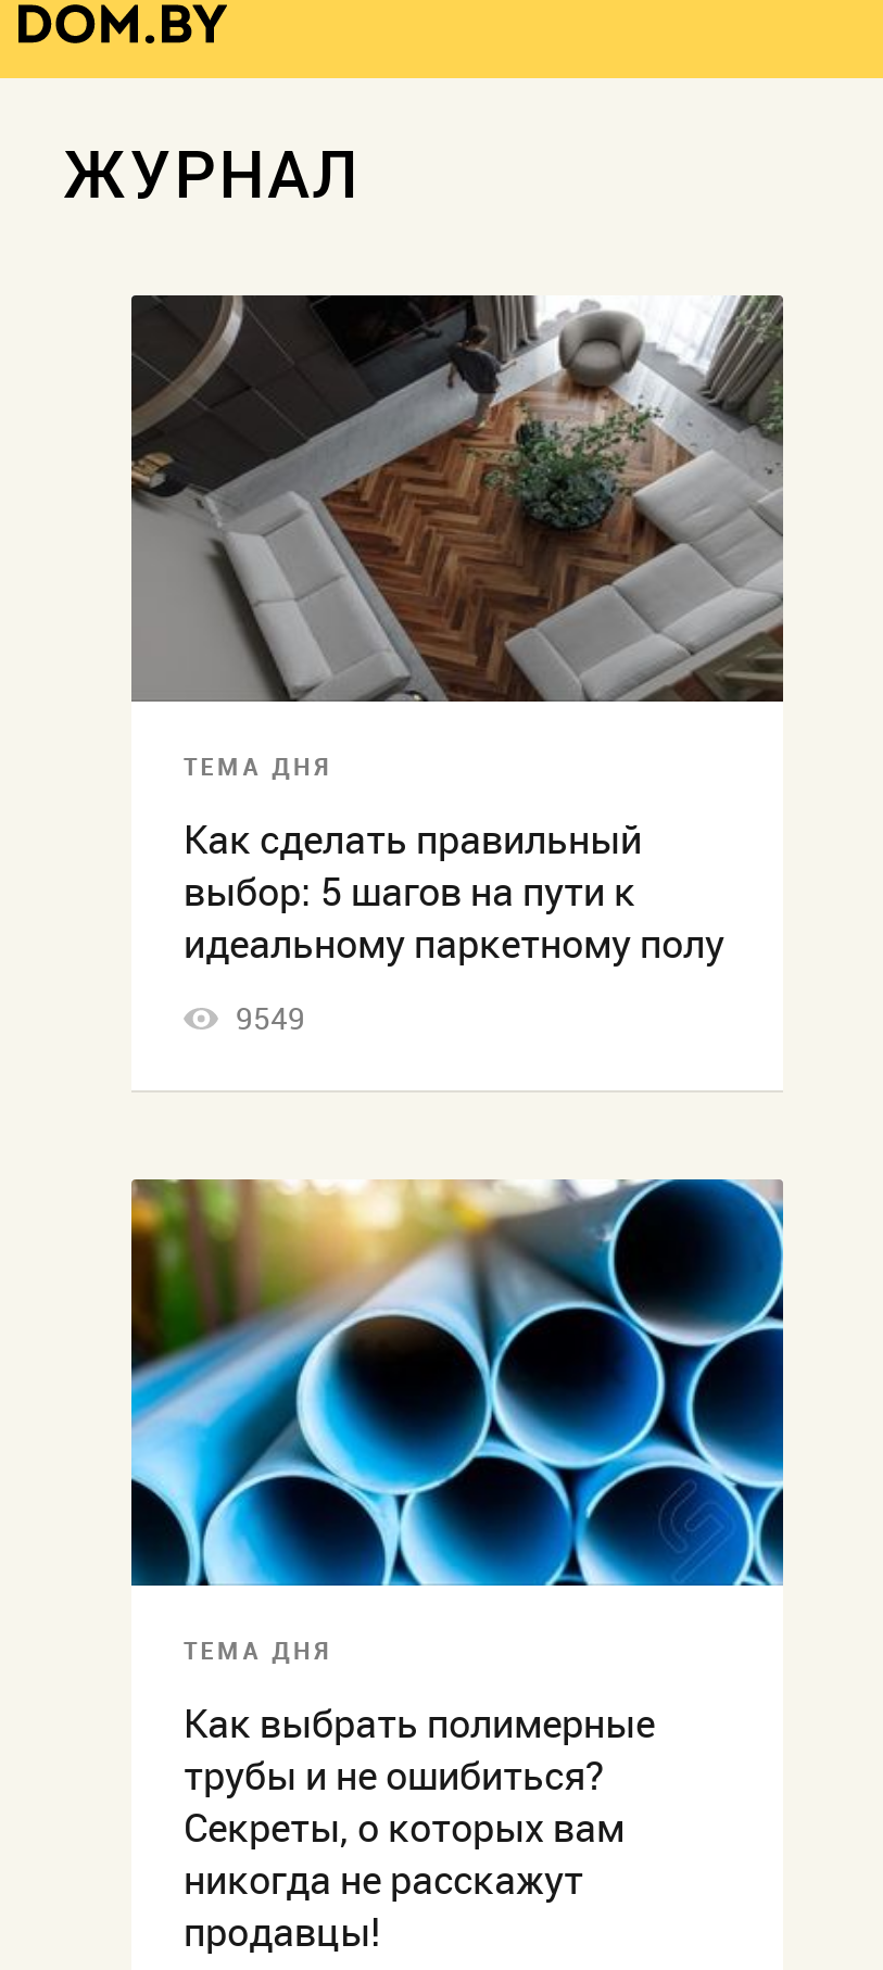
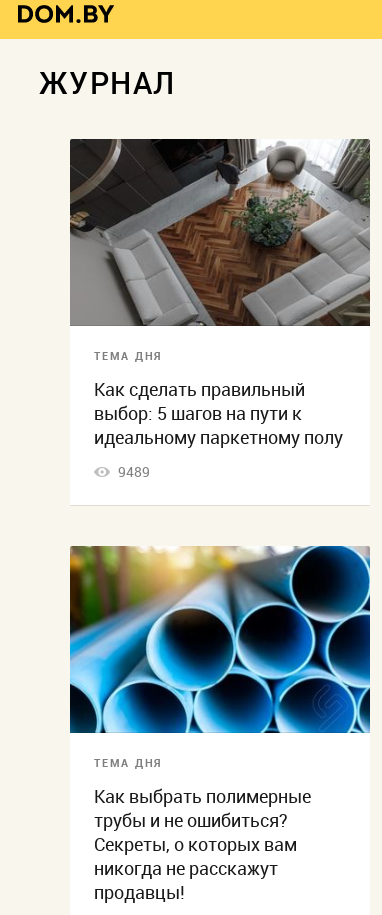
[236,1001,305,1036] 9549 -> [118,464,150,480] 9489

